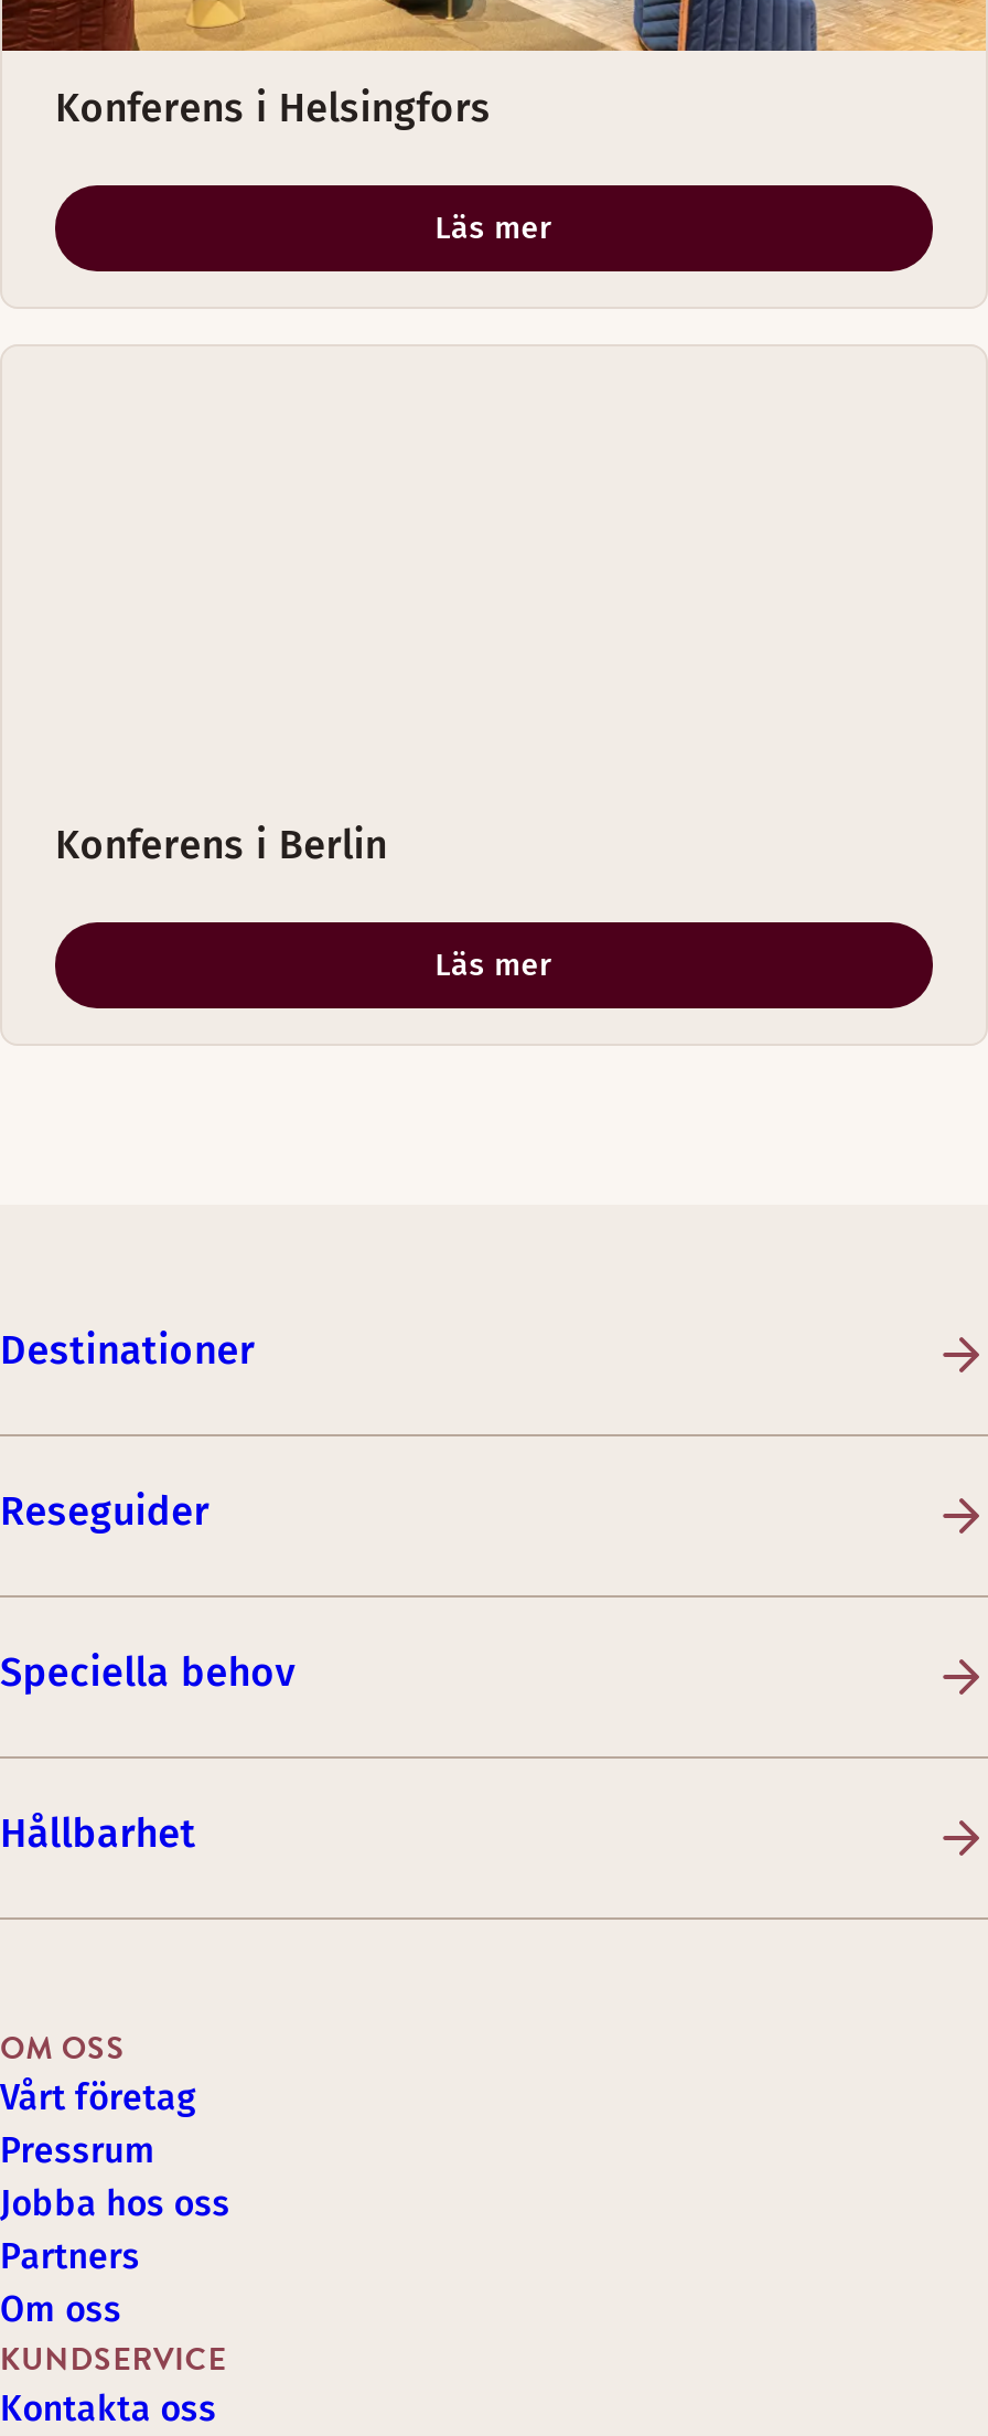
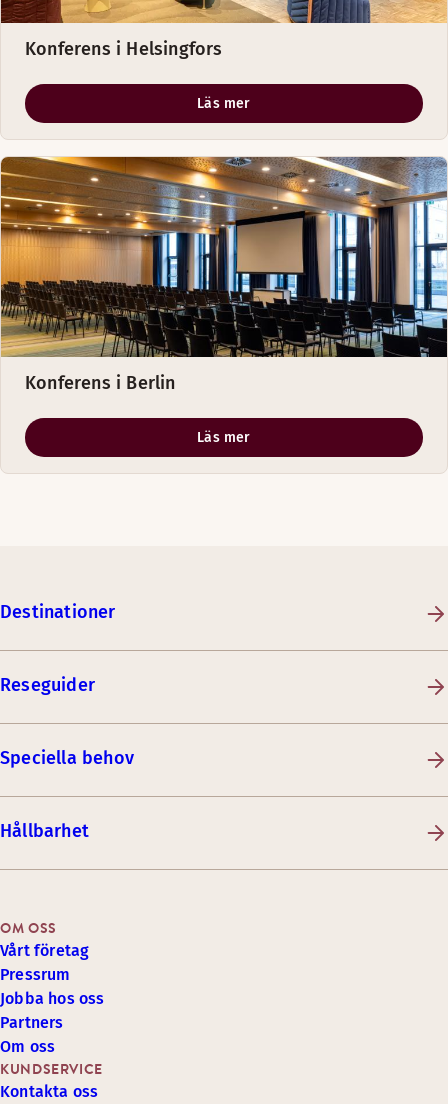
none -> [3,156,445,358] [image]

